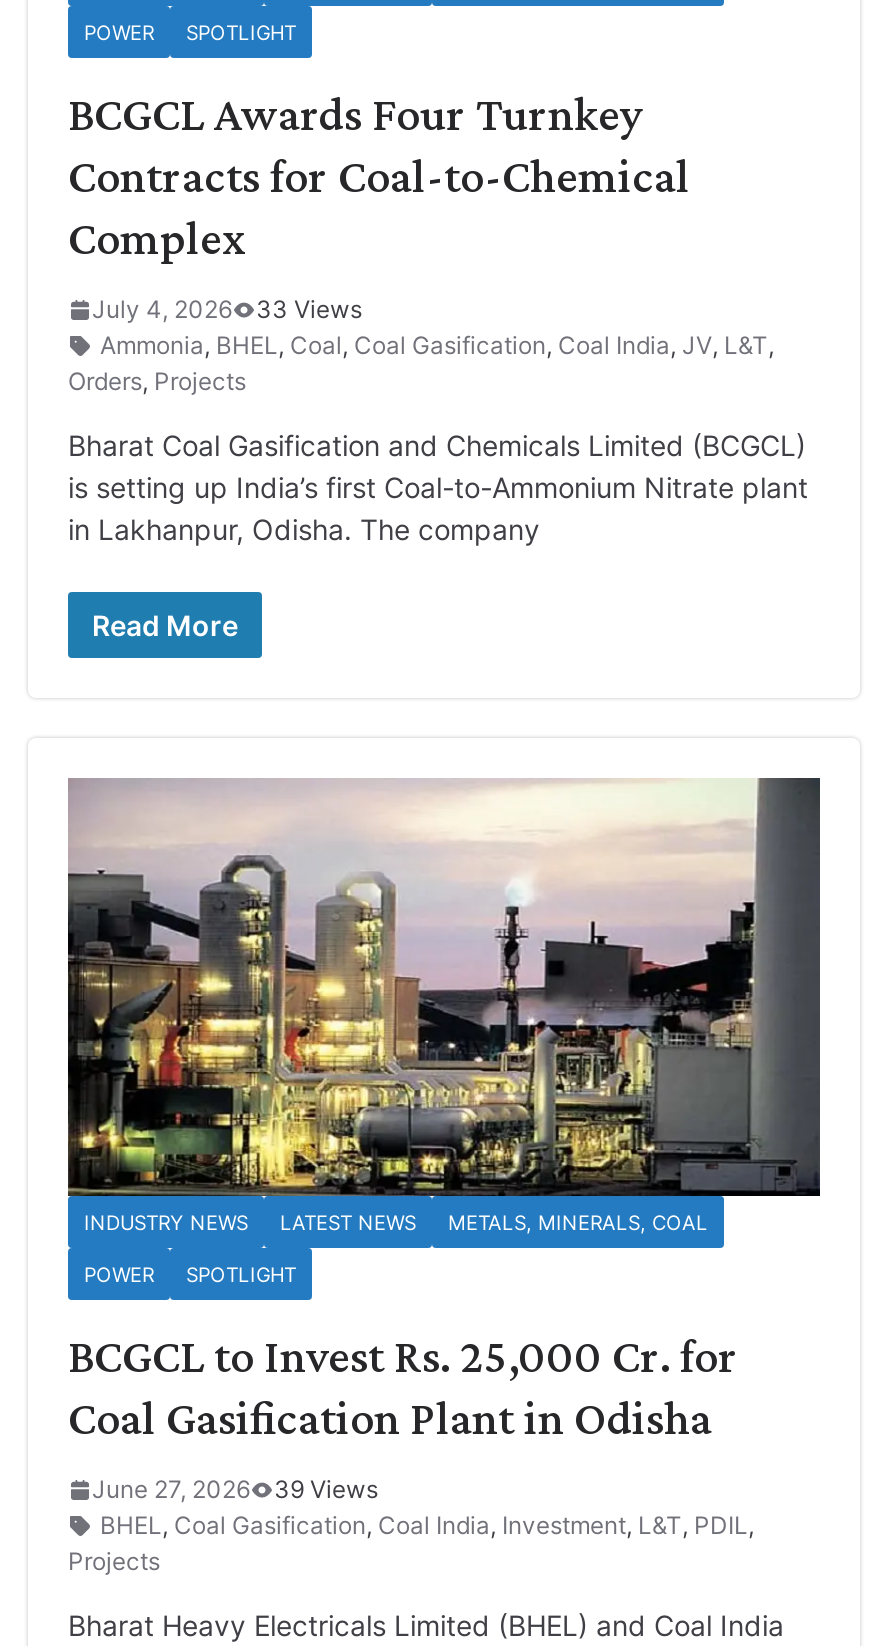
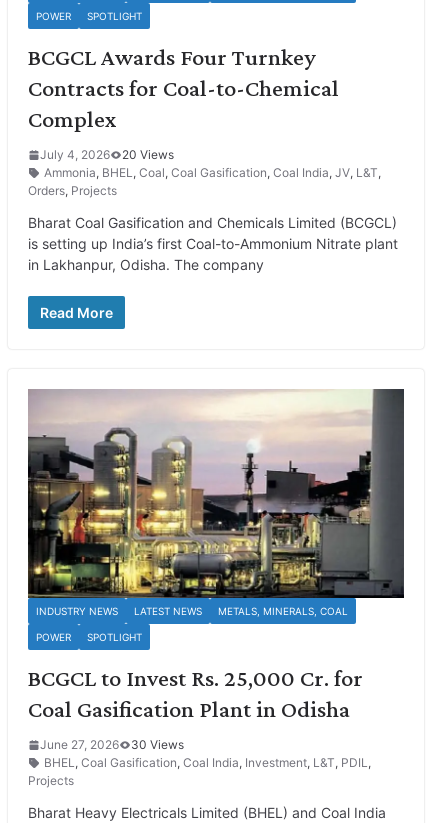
[92,295,362,325] July 4, 2026 33 Views -> [40,147,174,162] July 4, 2026 20 Views
[92,1475,378,1505] June 27, 2026 39 Views -> [40,737,184,752] June 27, 2026 30 Views

